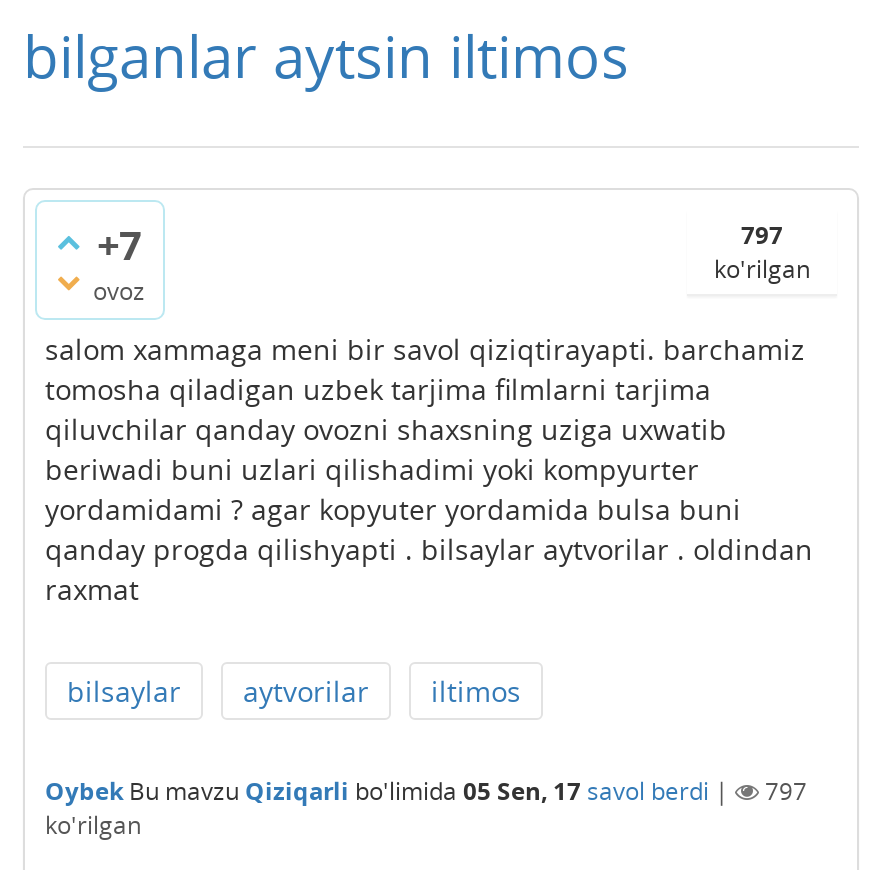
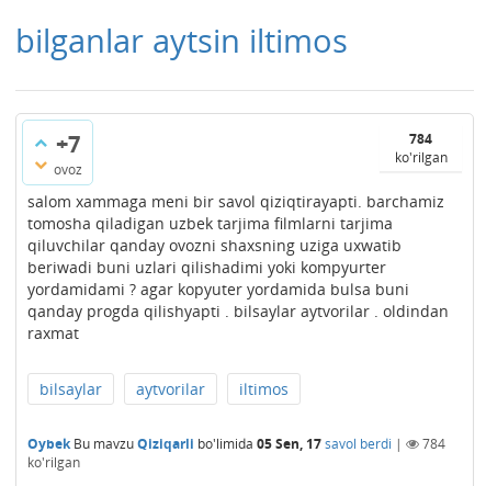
[741,217,783,251] 797 -> [409,129,432,148] 784
[765,773,807,807] 797 -> [422,434,445,453] 784

